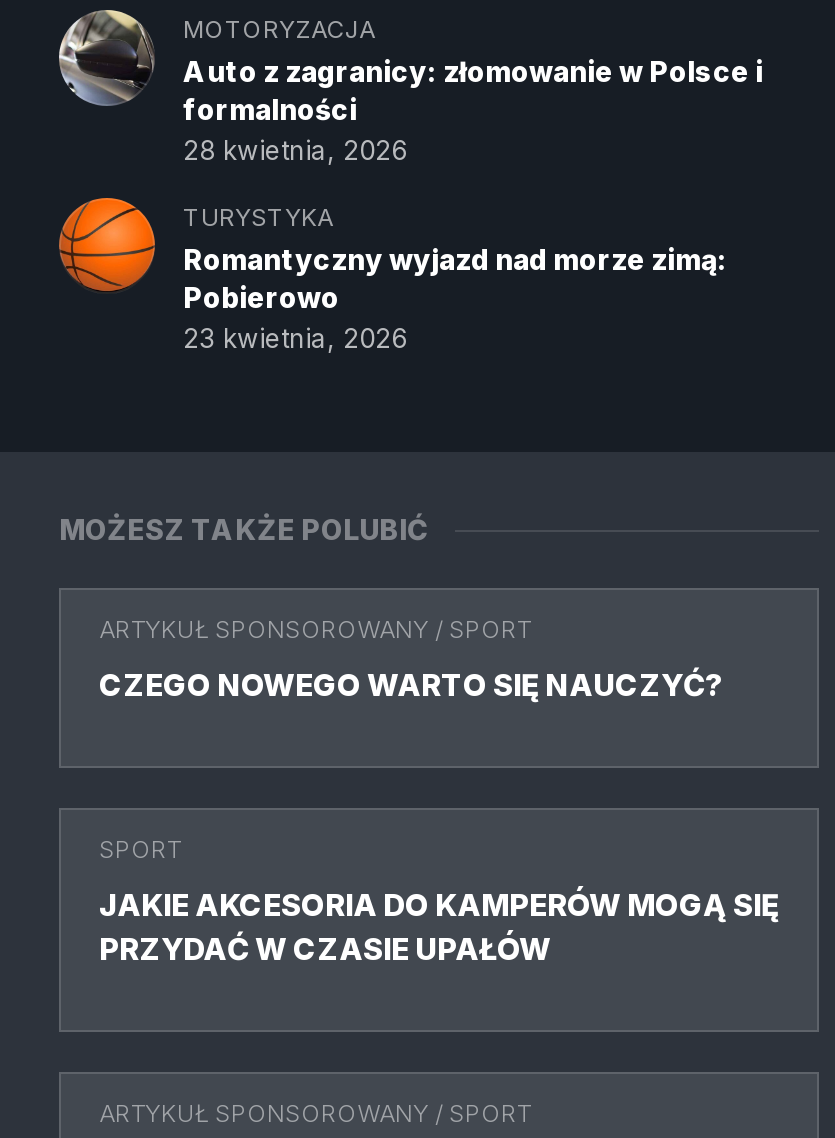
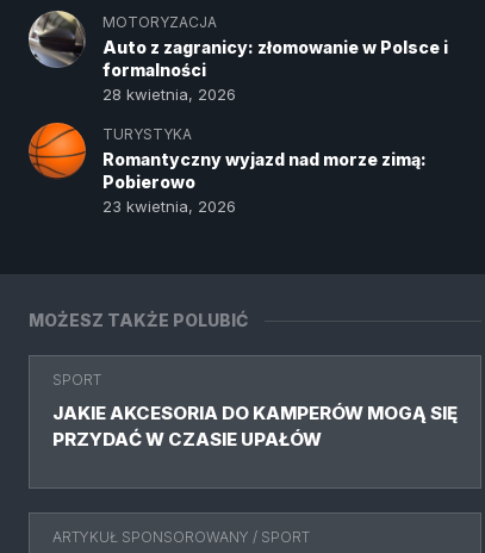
[99,614,723,704] ARTYKUŁ SPONSOROWANY / SPORT | CZEGO NOWEGO WARTO SIĘ NAUCZYĆ? -> none

